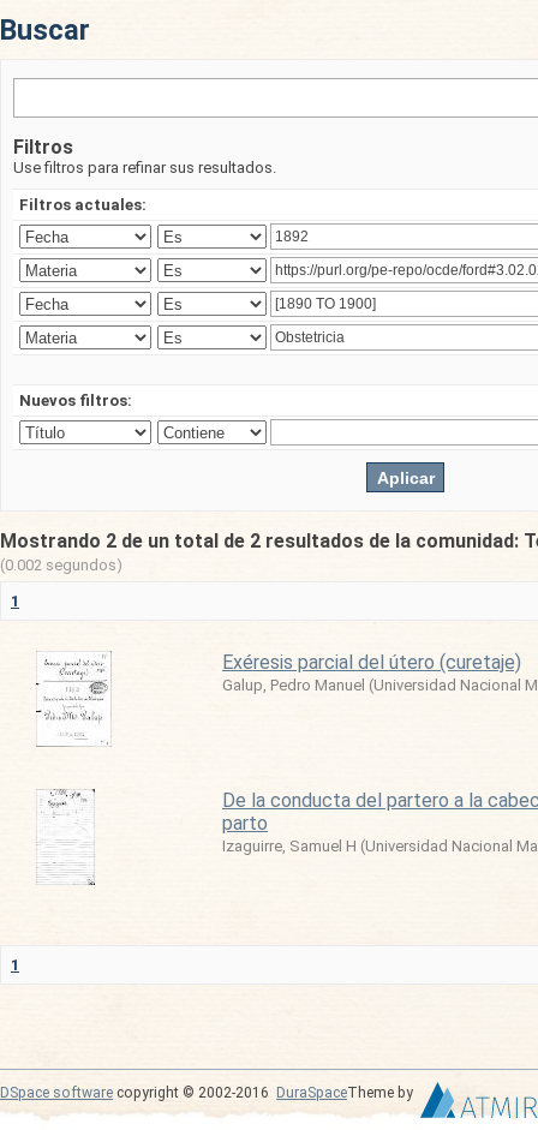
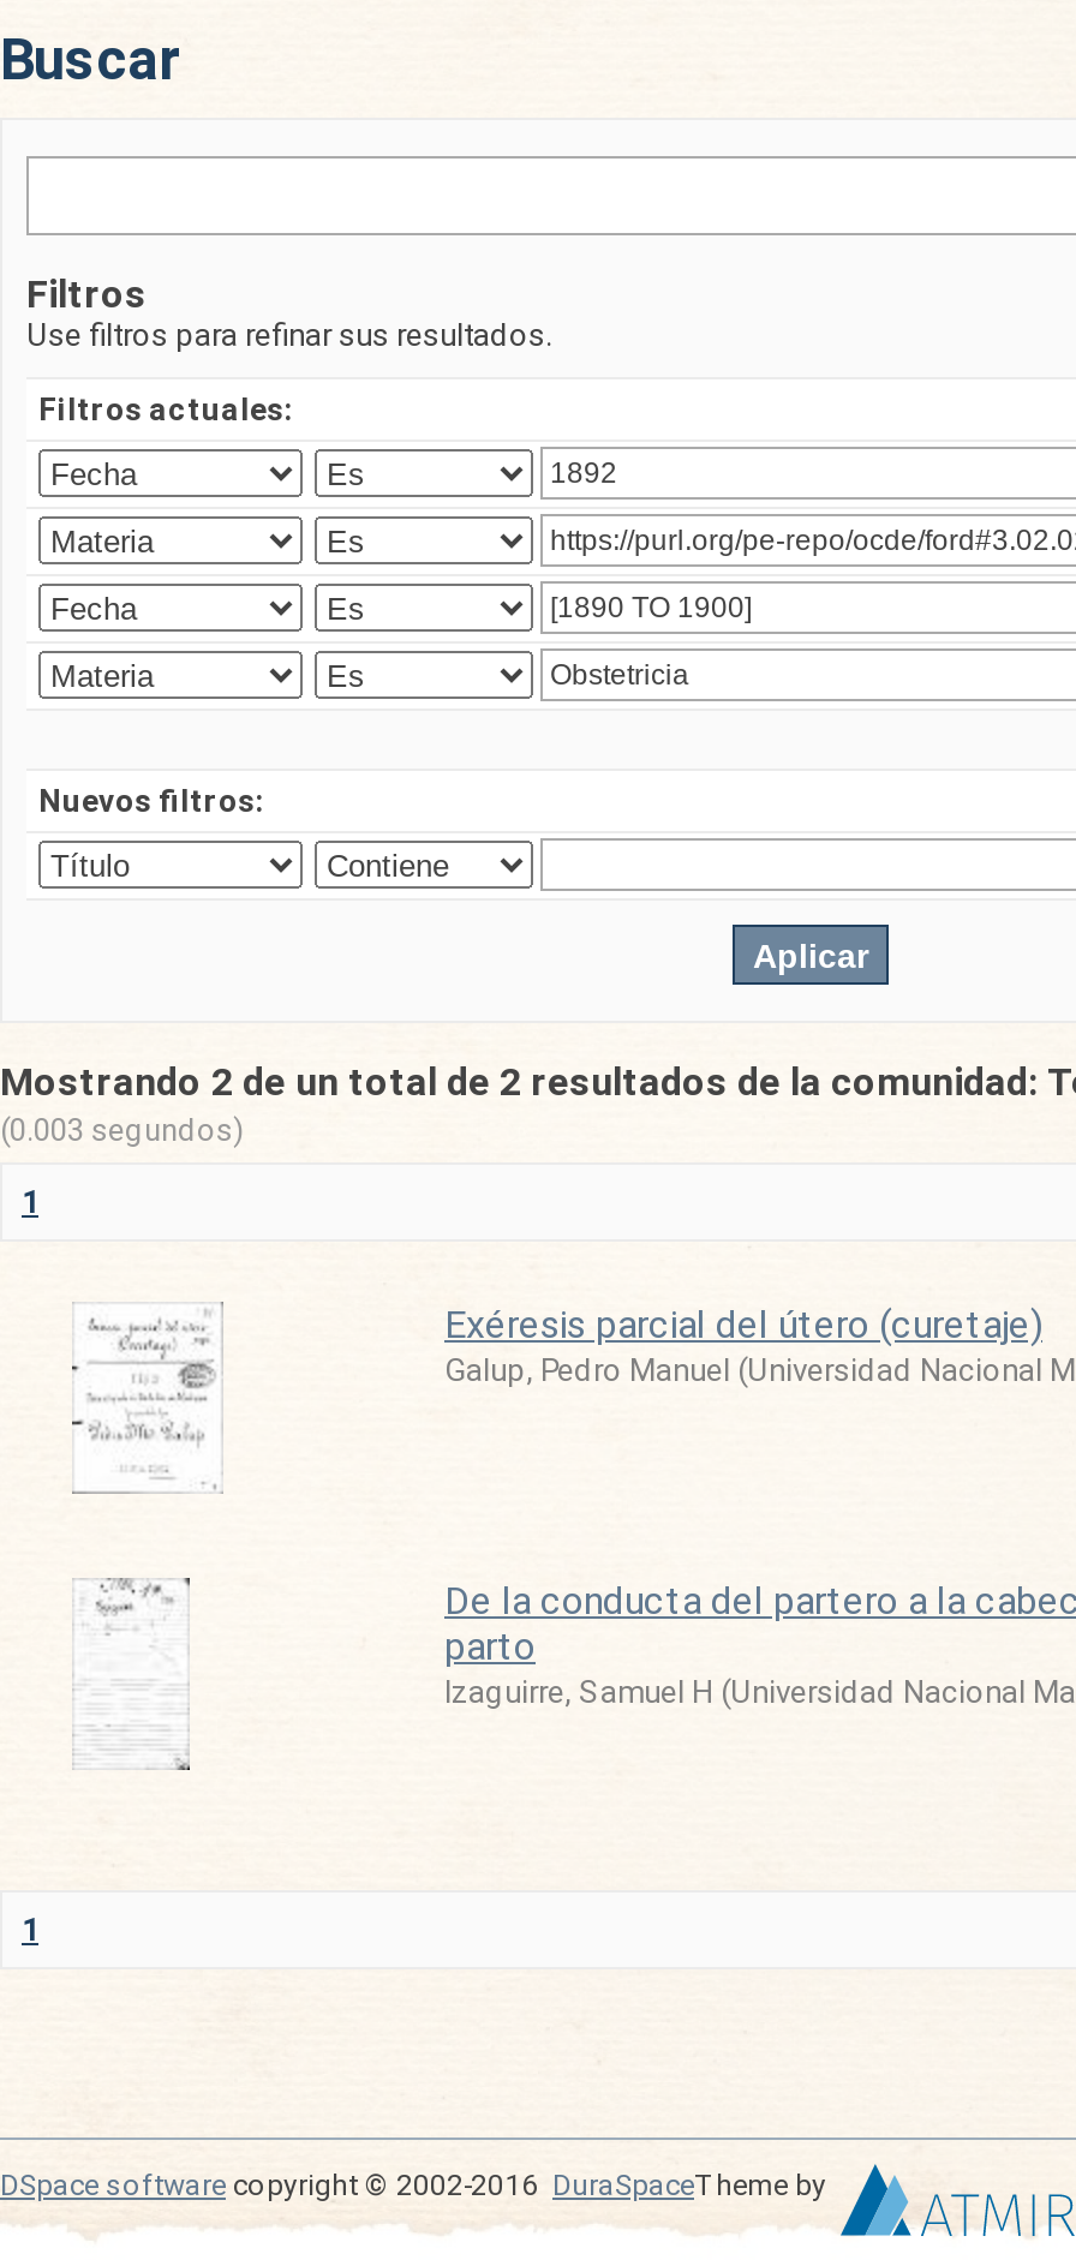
[0,556,122,574] (0.002 segundos) -> [0,1112,245,1148] (0.003 segundos)

